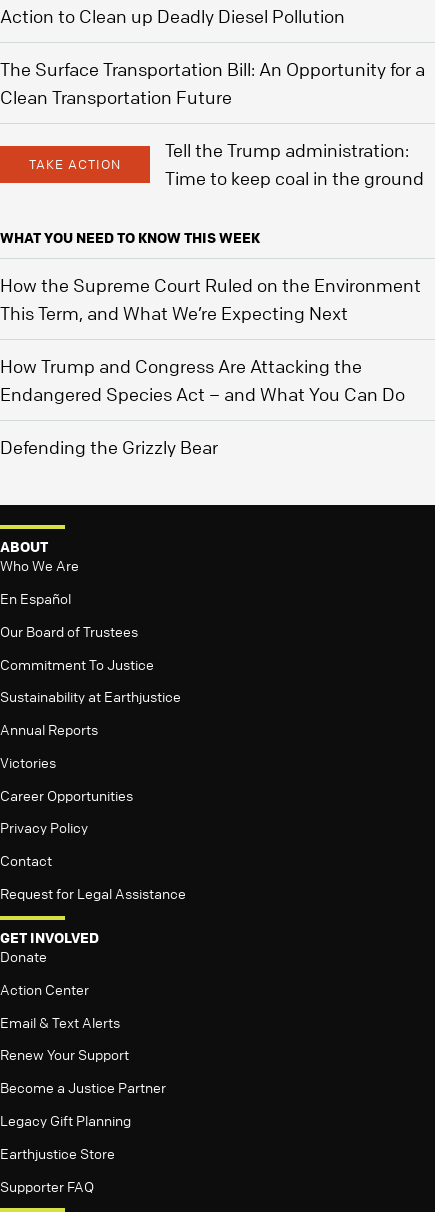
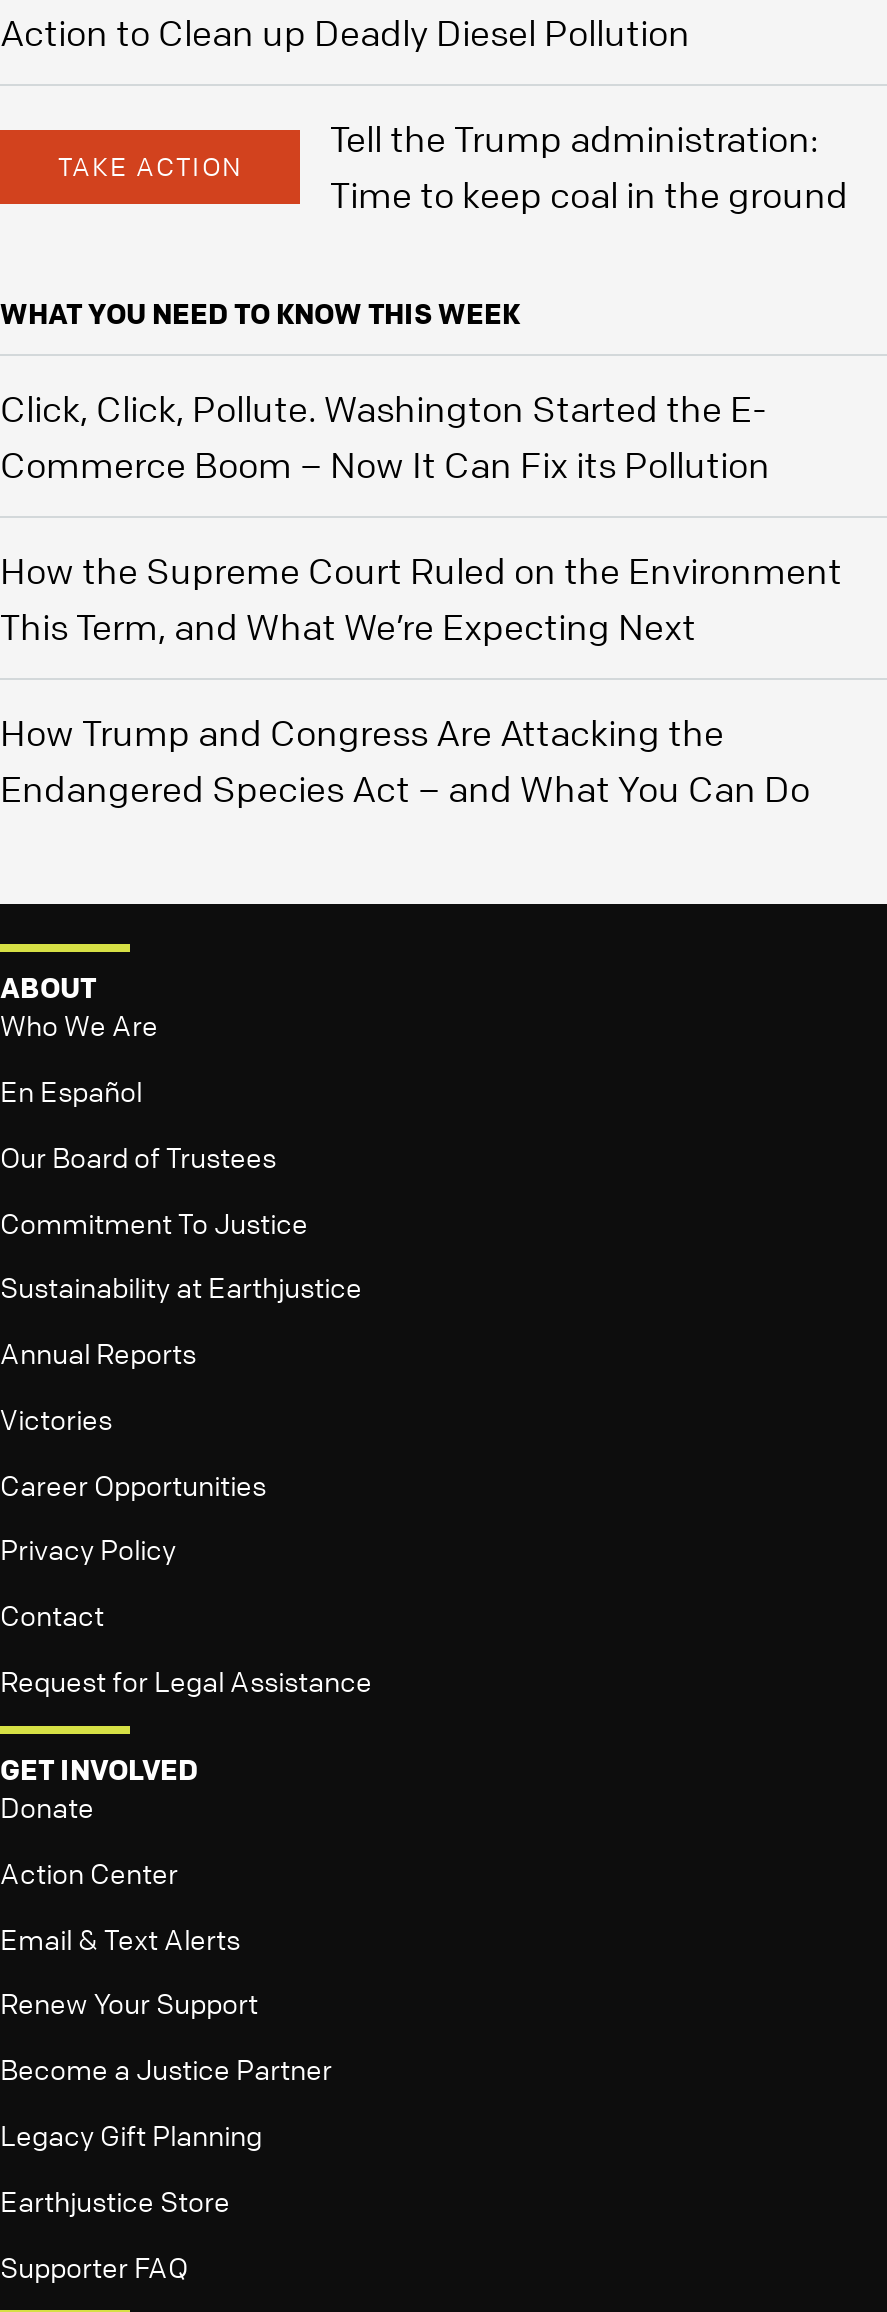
[0,58,425,108] The Surface Transportation Bill: An Opportunity for a | Clean Transportation Future -> none
moved [0,139,424,247] -> [0,116,848,332]: TAKE ACTION | Tell the Trump administration: | Time to keep coal in the ground | WHAT YOU NEED TO KNOW THIS WEEK
none -> [0,386,770,486] Click, Click, Pollute. Washington Started the E- | Commerce Boom – Now It Can Fix its Pollution
[0,436,218,458] Defending the Grizzly Bear -> none

